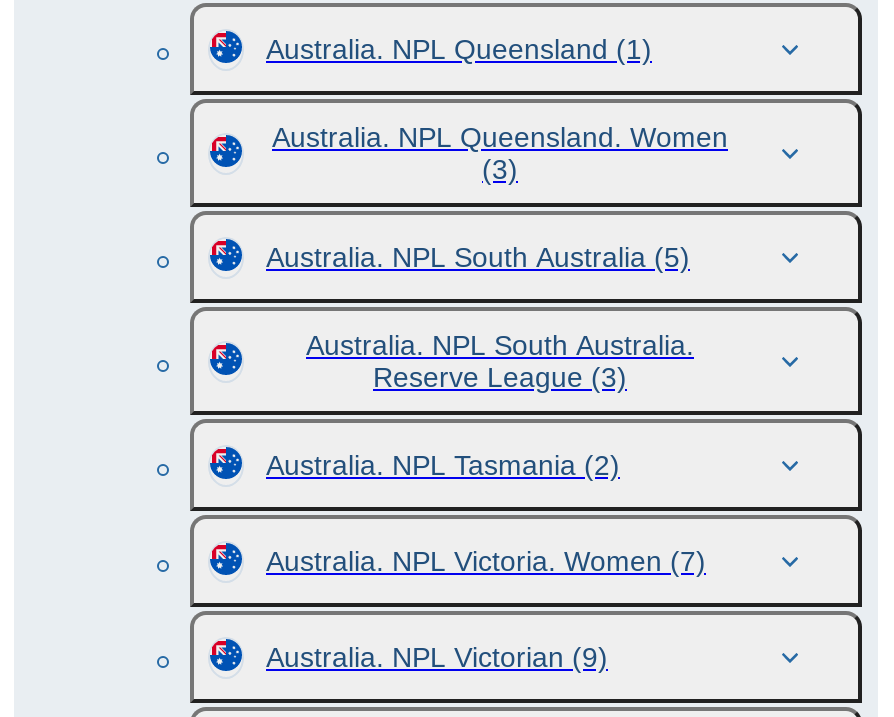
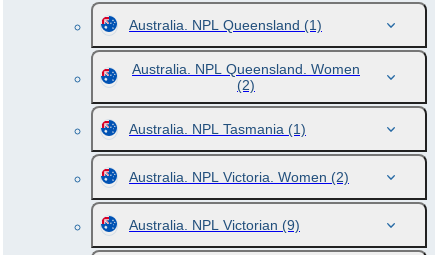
[266,153,706,577] (3) | Australia. NPL South Australia (5) | Australia. NPL South Australia. | Reserve League (3) | Australia. NPL Tasmania (2) | Australia. NPL Victoria. Women (7) -> [129,77,349,185] (2) | Australia. NPL Tasmania (1) | Australia. NPL Victoria. Women (2)

